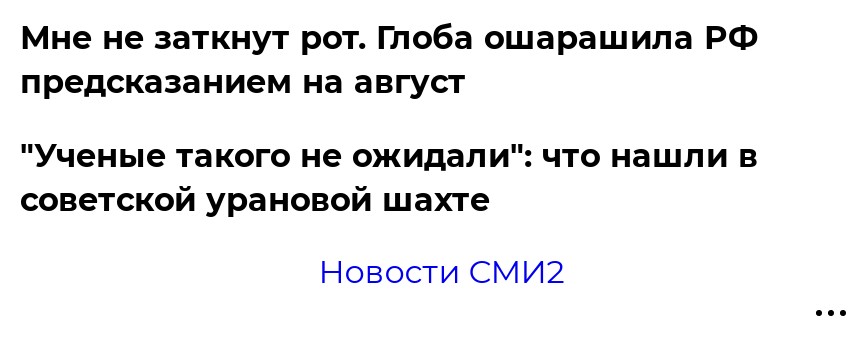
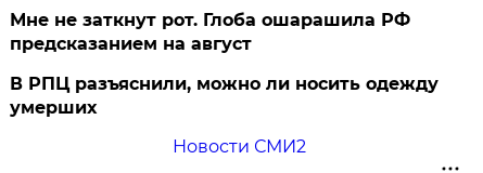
[20,137,758,219] "Ученые такого не ожидали": что нашли в | советской урановой шахте -> [10,74,439,118] В РПЦ разъяснили, можно ли носить одежду | умерших

